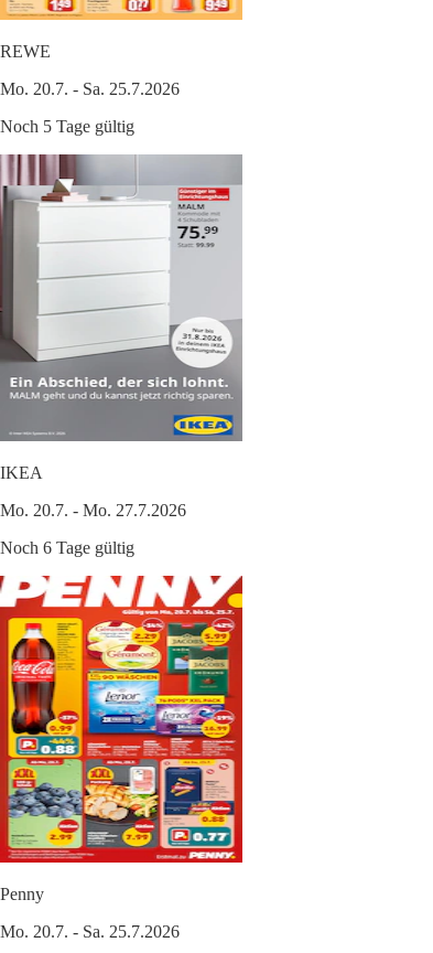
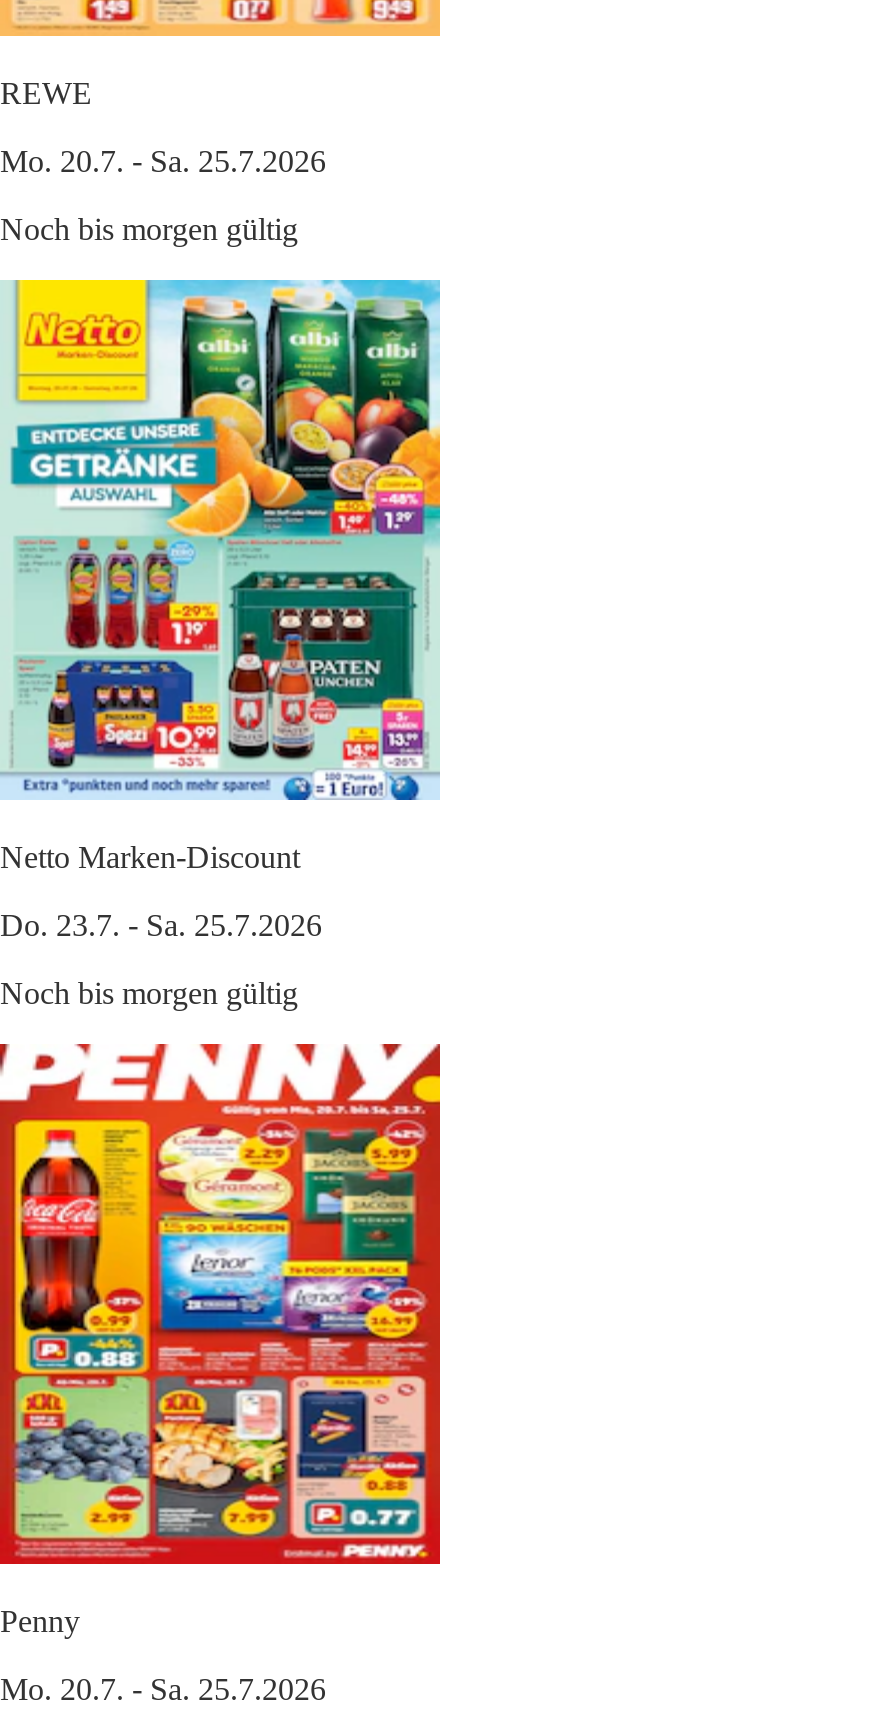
[0,117,134,136] Noch 5 Tage gültig -> [0,213,298,247] Noch bis morgen gültig
[0,153,243,482] [image] | IKEA -> [0,278,442,875] [image] | Netto Marken-Discount
[0,501,186,520] Mo. 20.7. - Mo. 27.7.2026 -> [0,909,322,943] Do. 23.7. - Sa. 25.7.2026
[0,539,134,557] Noch 6 Tage gültig -> [0,977,298,1011] Noch bis morgen gültig

